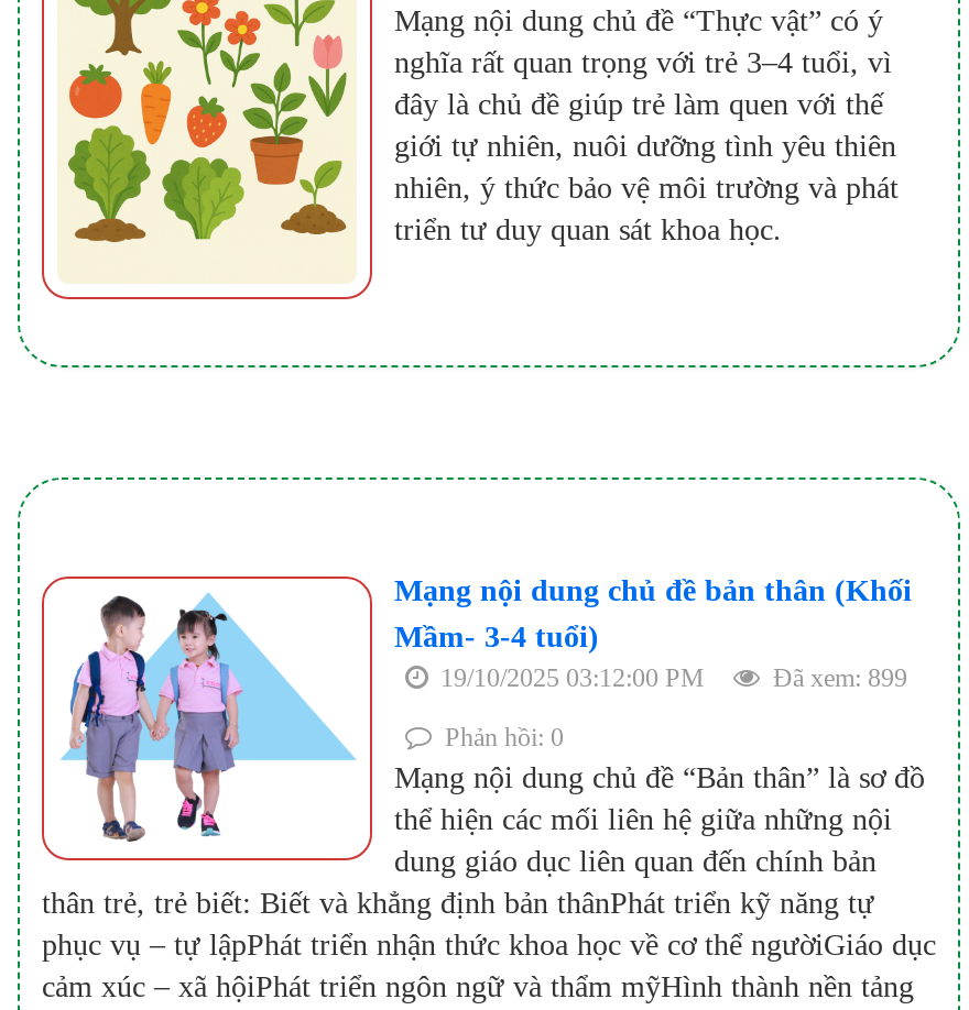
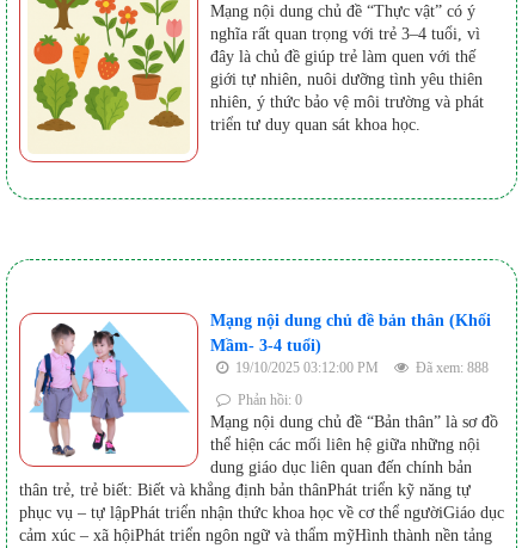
[434,663,907,694] 19/10/2025 03:12:00 PM Đã xem: 899 -> [232,360,489,376] 19/10/2025 03:12:00 PM Đã xem: 888

